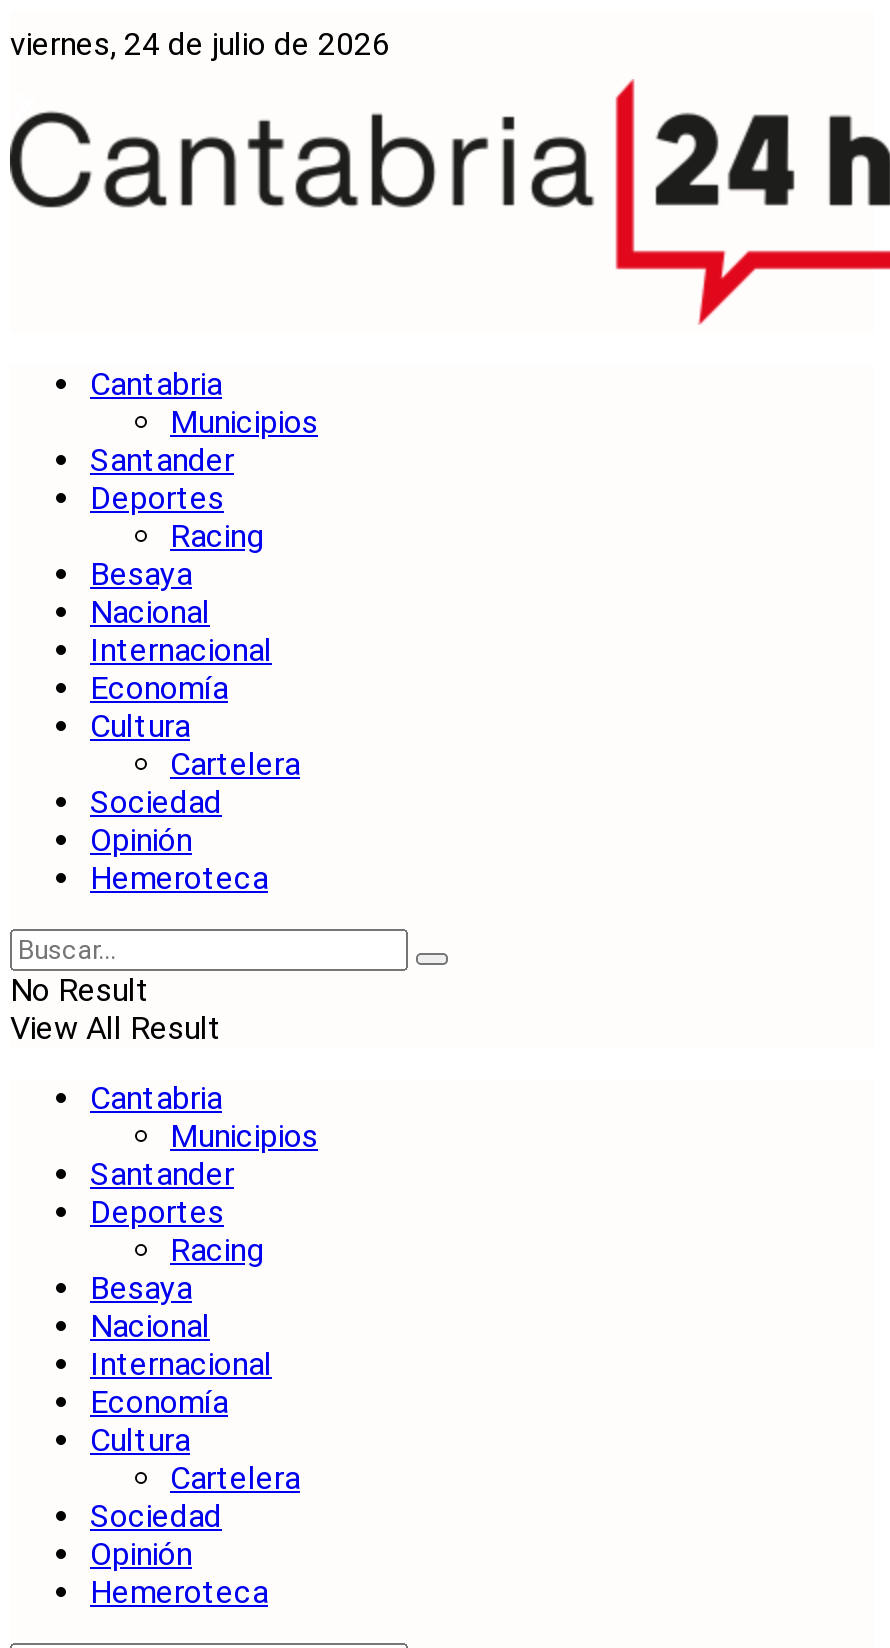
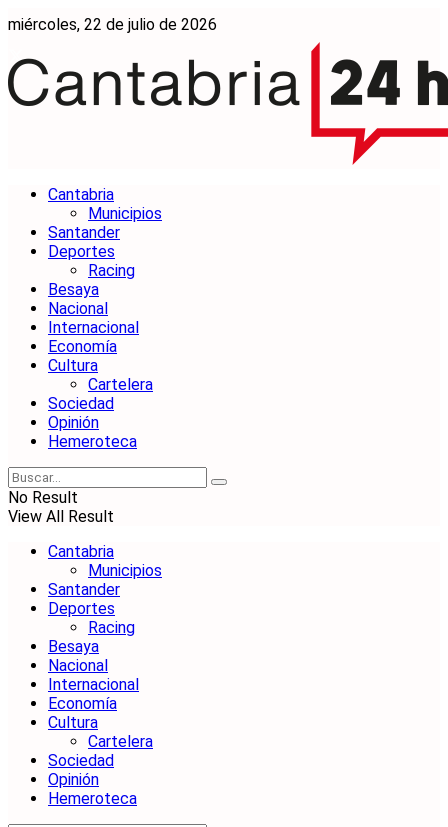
[10,25,390,63] viernes, 24 de julio de 2026 -> [8,15,217,34] miércoles, 22 de julio de 2026

